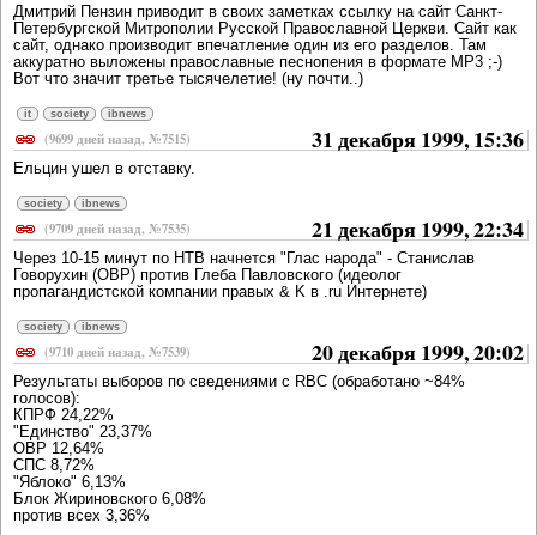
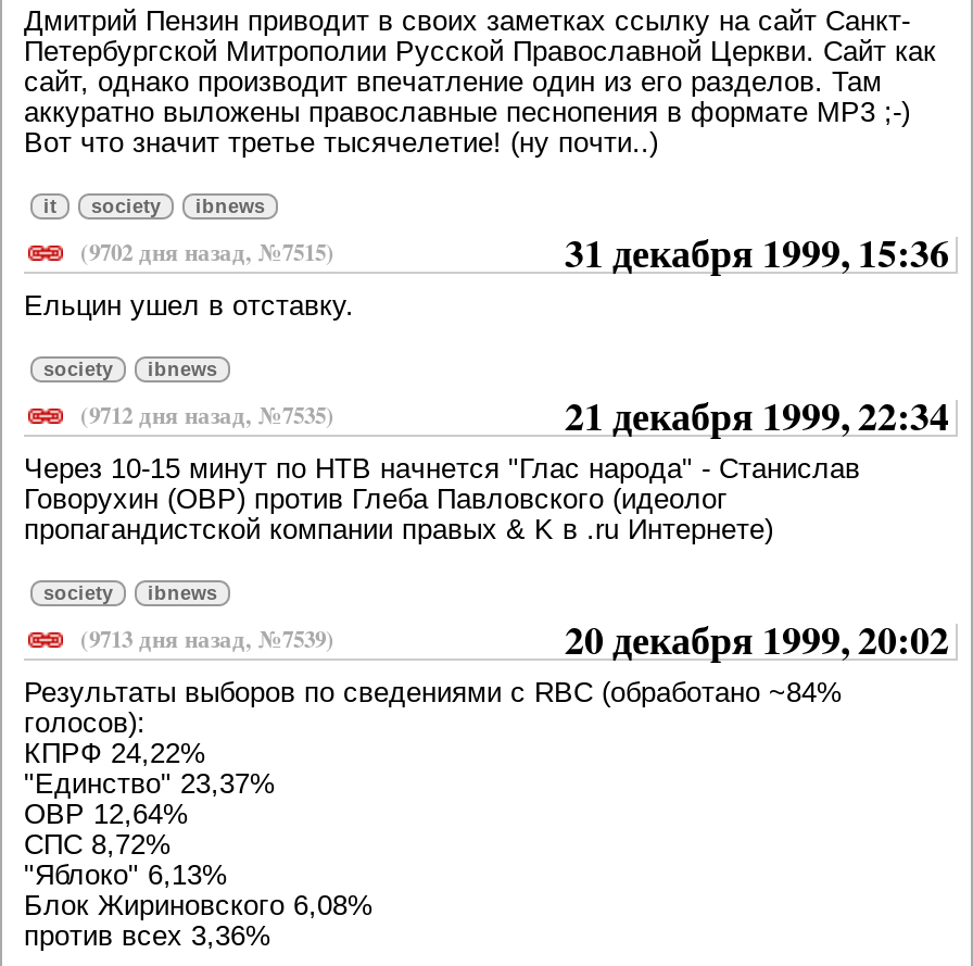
[44,130,191,149] (9699 дней назад, №7515) -> [80,236,334,270] (9702 дня назад, №7515)
[44,220,191,239] (9709 дней назад, №7535) -> [80,399,334,433] (9712 дня назад, №7535)
[44,343,191,362] (9710 дней назад, №7539) -> [80,622,334,657] (9713 дня назад, №7539)

